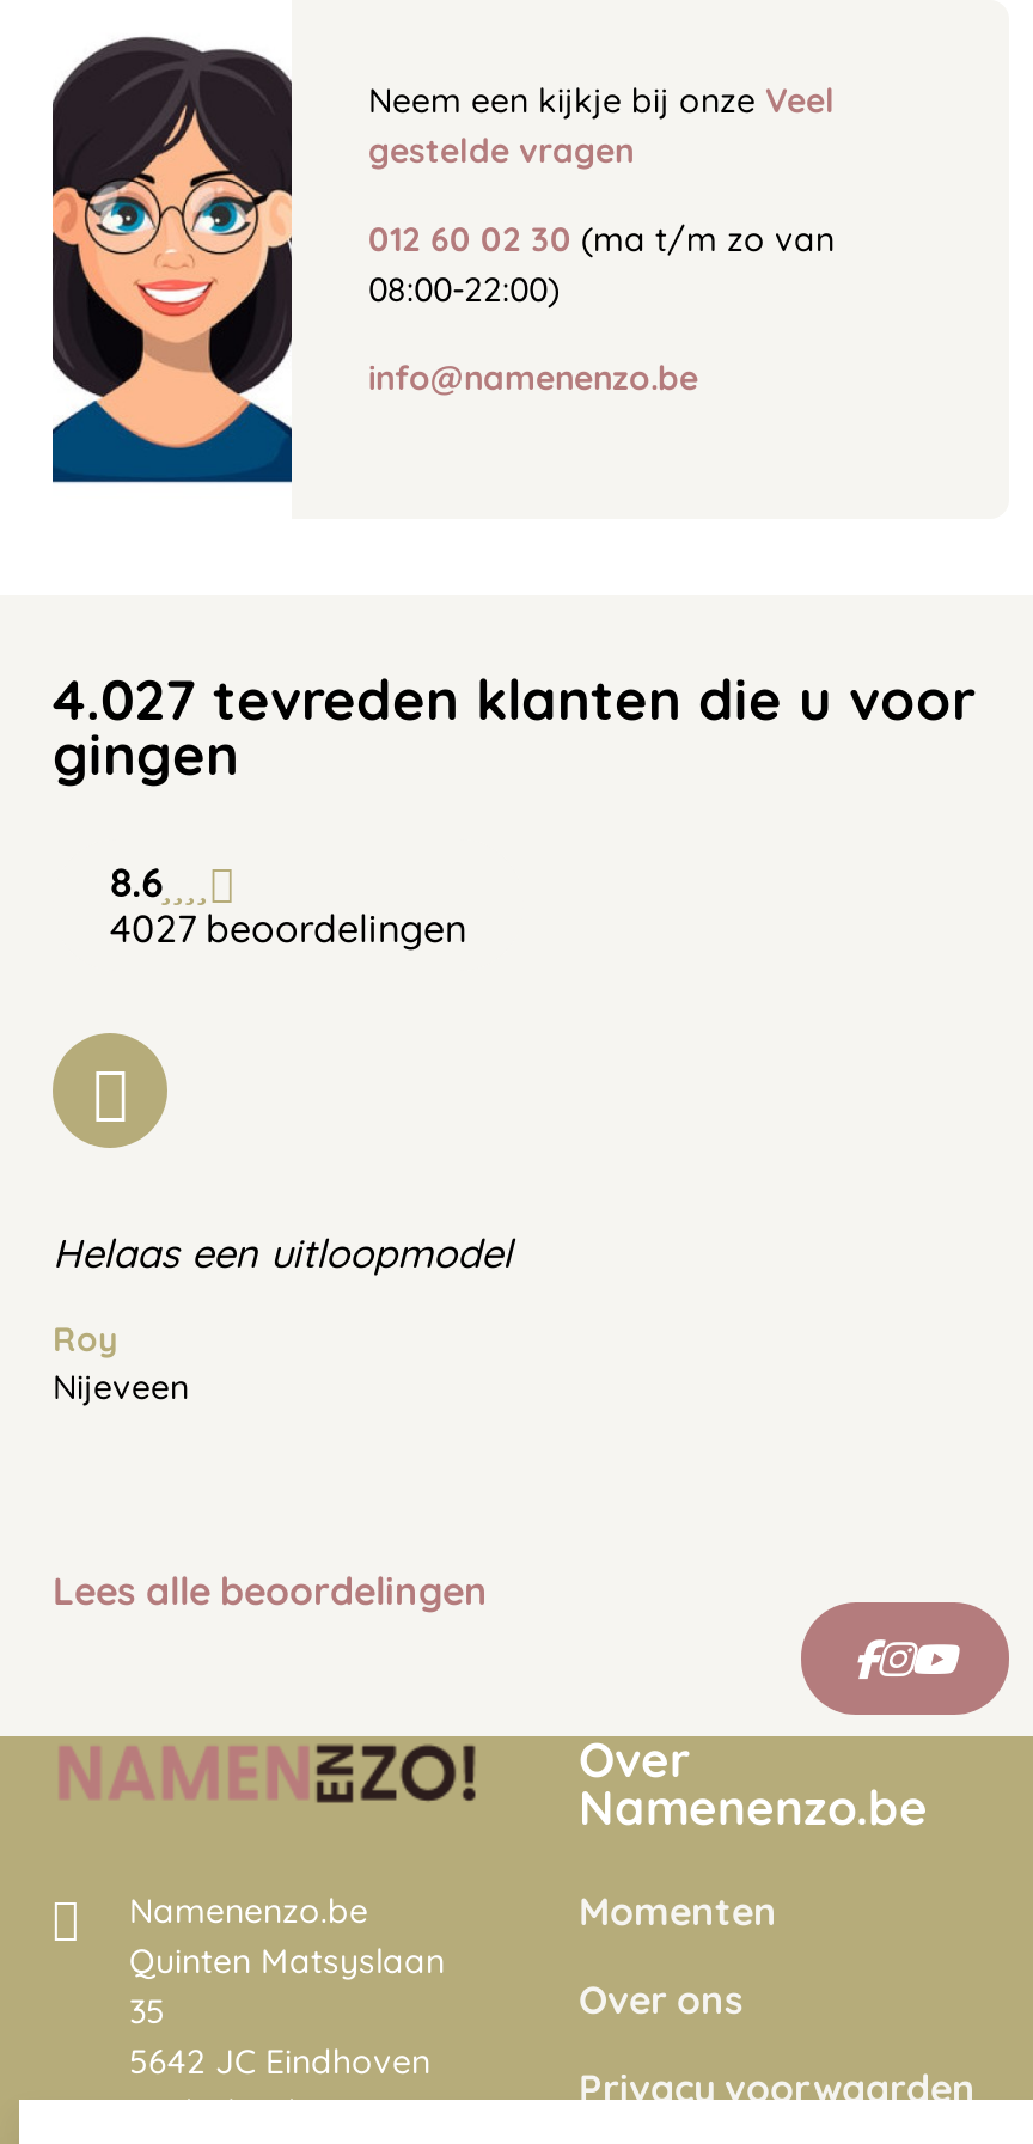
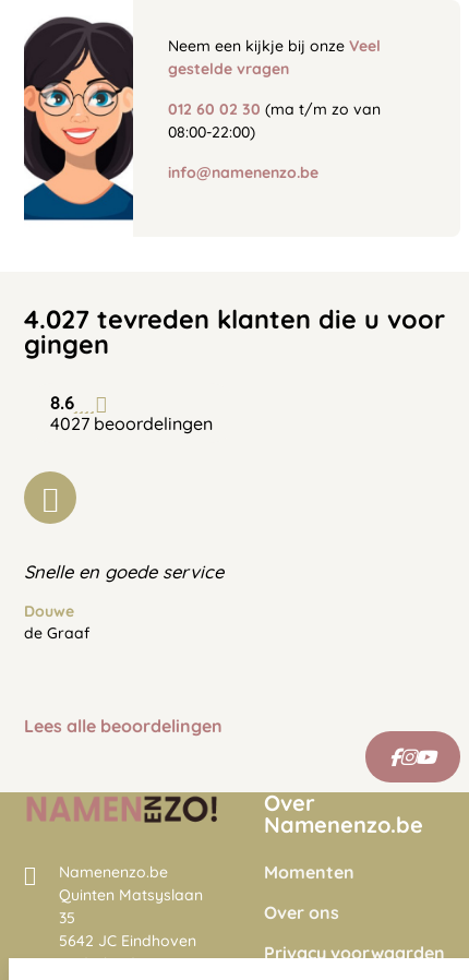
[53,1227,512,1278] Helaas een uitloopmodel -> [24,560,224,583] Snelle en goede service
[53,1318,189,1409] Roy | Nijeveen -> [24,602,89,643] Douwe | de Graaf

